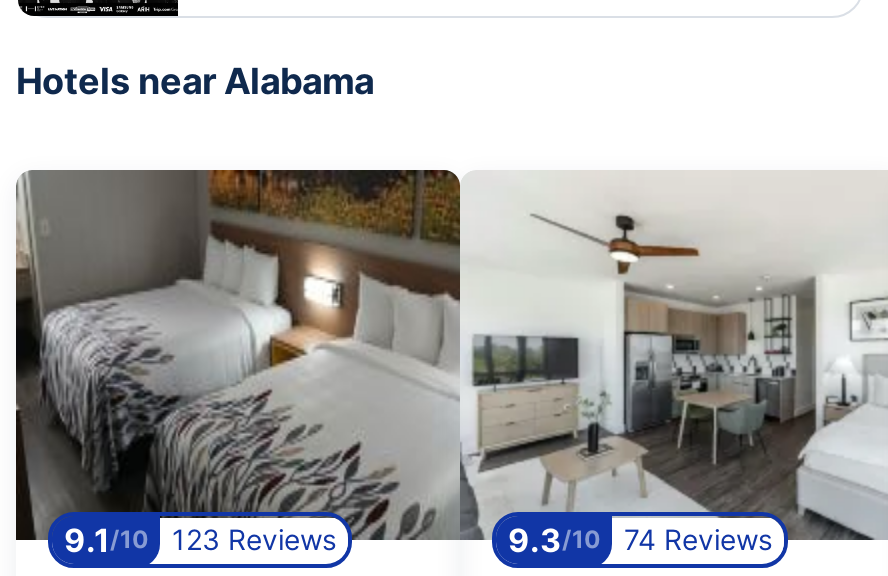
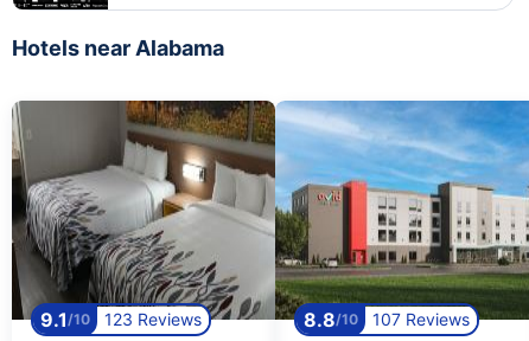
[460,170,882,560] [image] | 9.3/10 | 74 Reviews -> [274,99,525,331] [image] | 8.8/10 | 107 Reviews

